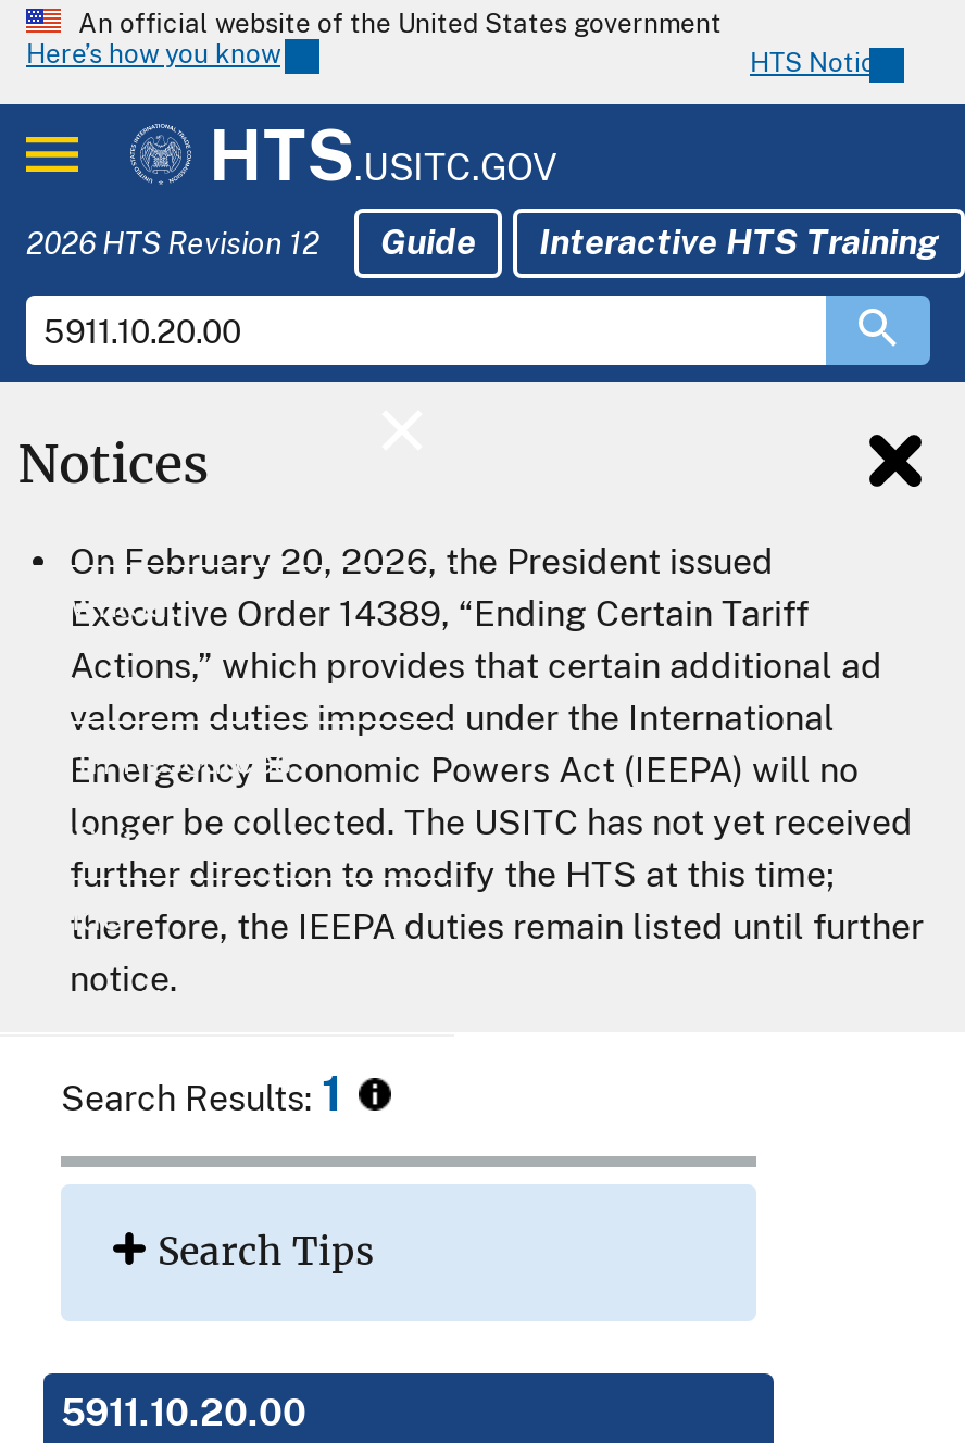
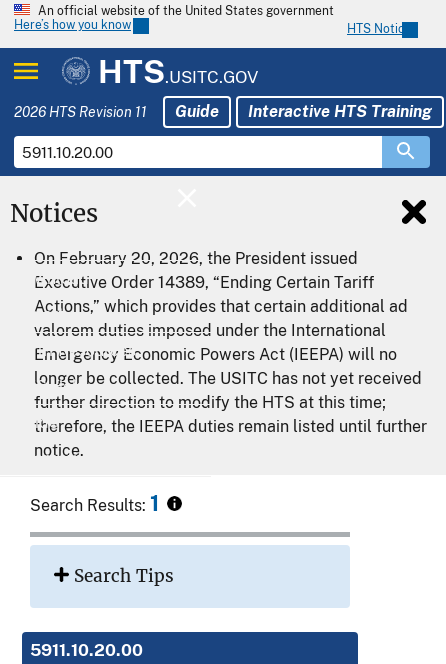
[26,222,939,263] 2026 HTS Revision 12 Guide Interactive HTS Training -> [14,102,432,121] 2026 HTS Revision 11 Guide Interactive HTS Training

